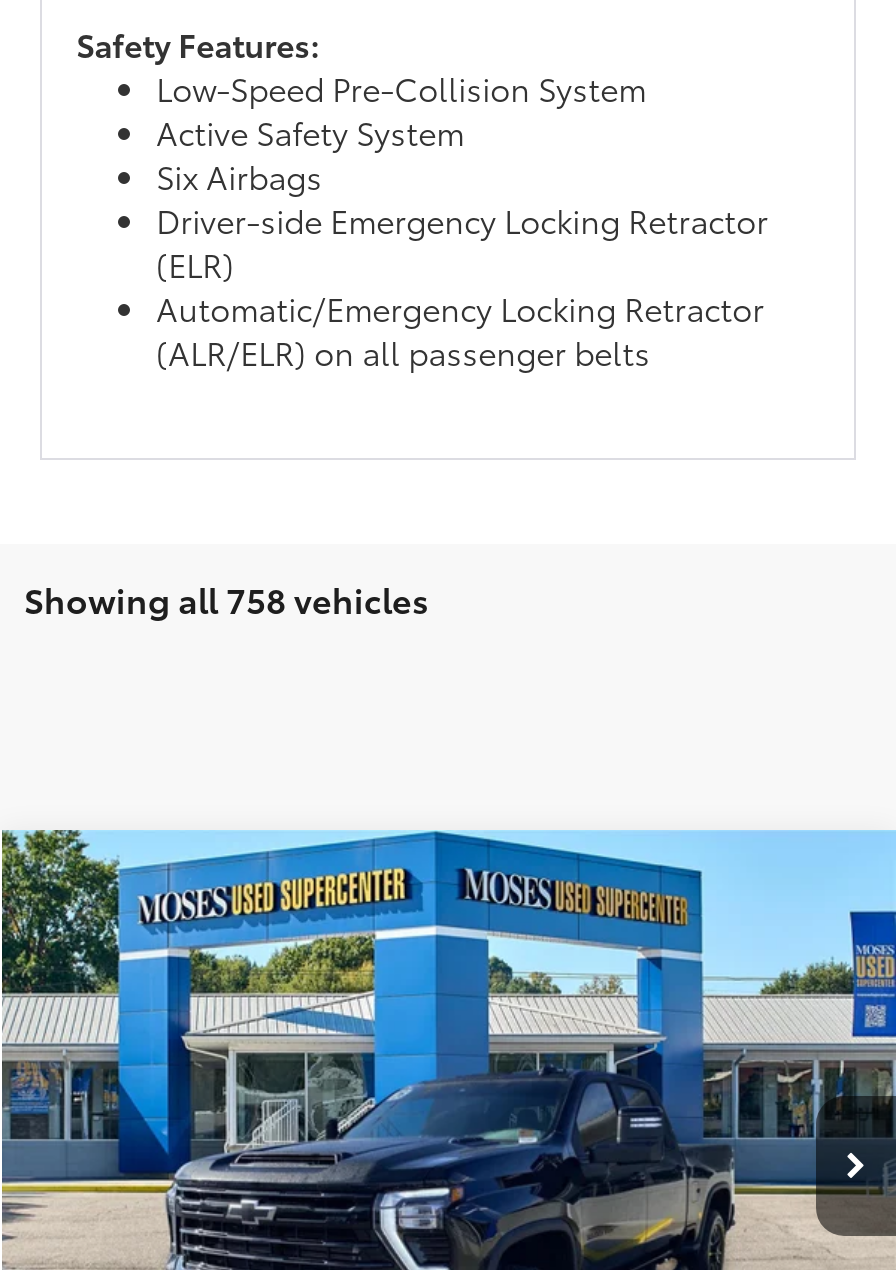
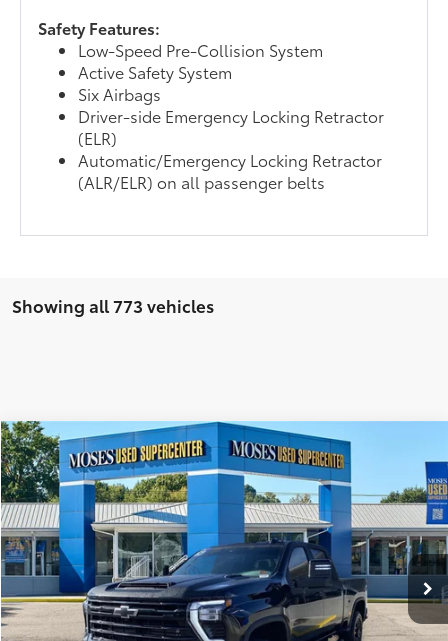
[24,573,428,621] Showing all 758 vehicles -> [12,293,214,317] Showing all 773 vehicles

